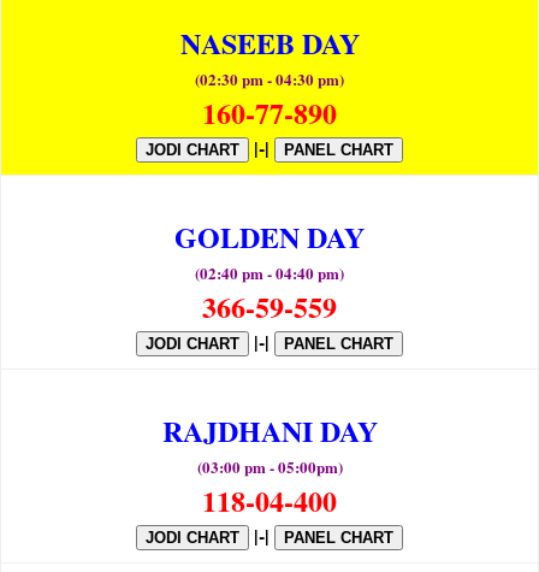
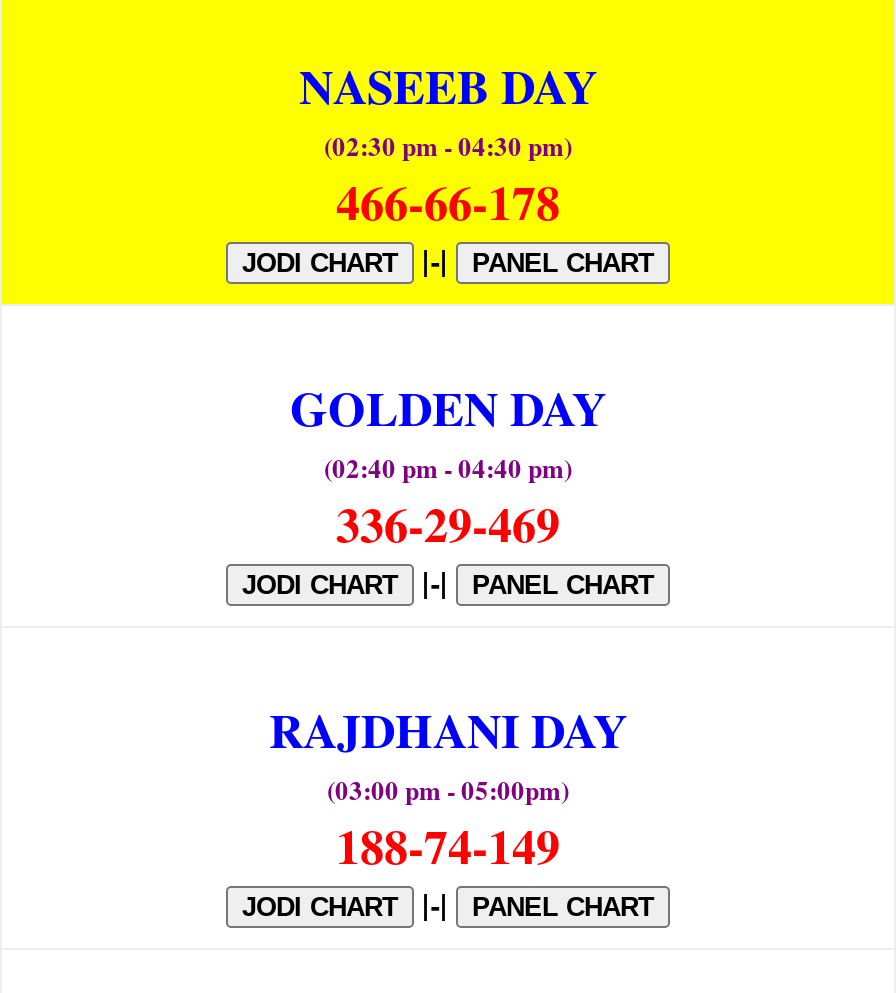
[202,92,337,134] 160-77-890 -> [336,166,560,236] 466-66-178
[202,286,337,328] 366-59-559 -> [336,488,560,558] 336-29-469
[202,480,337,522] 118-04-400 -> [336,810,560,880] 188-74-149

